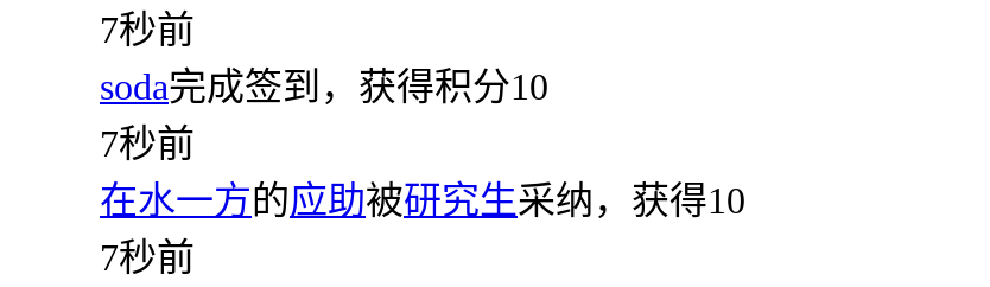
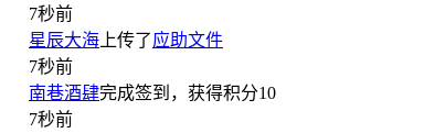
[100,66,548,107] soda完成签到，获得积分10 -> [29,31,223,49] 星辰大海上传了应助文件
[100,180,745,221] 在水一方的应助被研究生采纳，获得10 -> [29,84,276,102] 南巷酒肆完成签到，获得积分10

